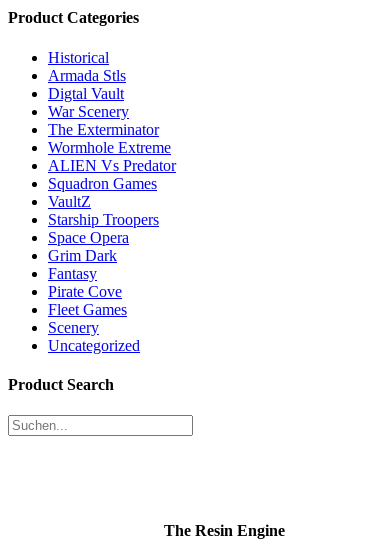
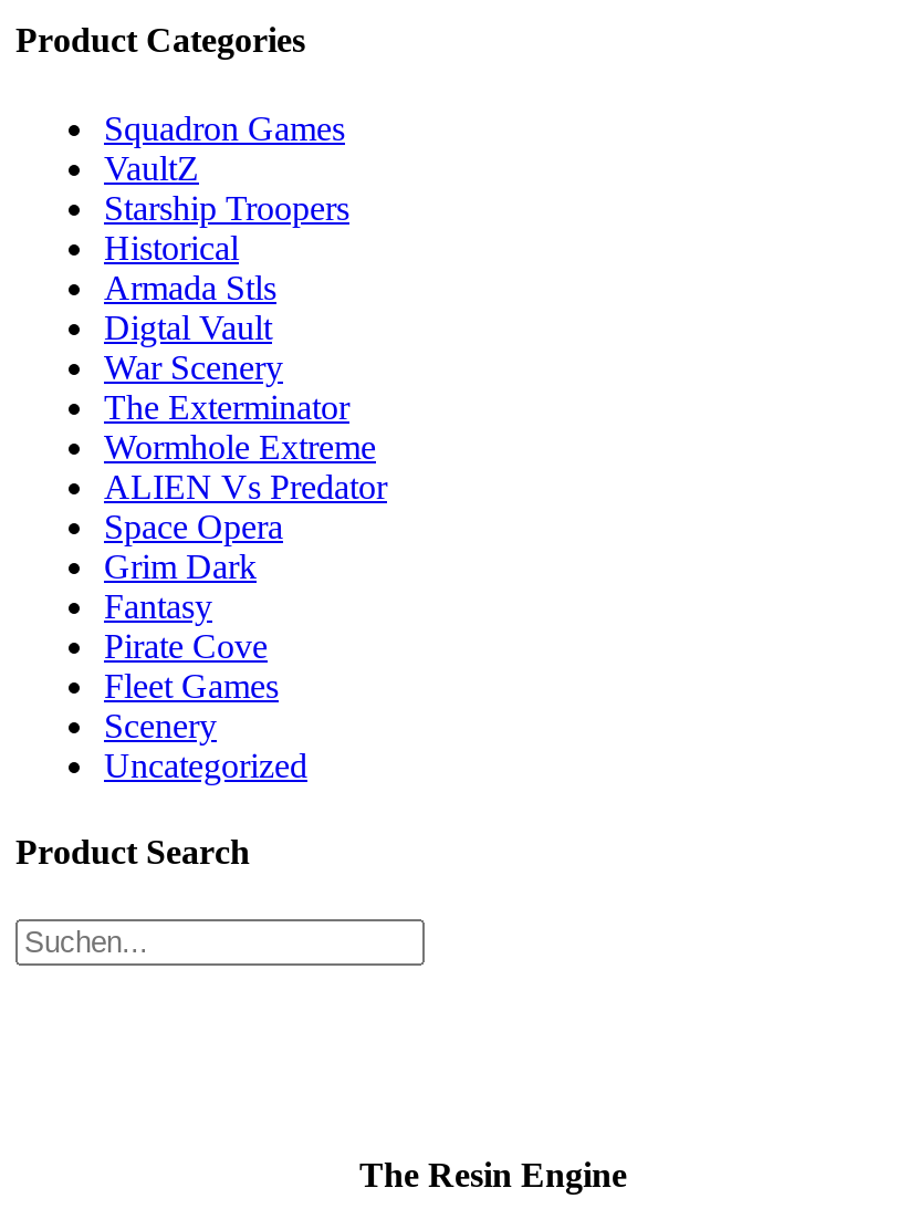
moved [48,48,176,173] -> [104,228,387,504]: Historical | Armada Stls | Digtal Vault | War Scenery | The Exterminator | Wormhole Extreme | ALIEN Vs Predator
moved [48,174,159,227] -> [104,108,349,226]: Squadron Games | VaultZ | Starship Troopers

